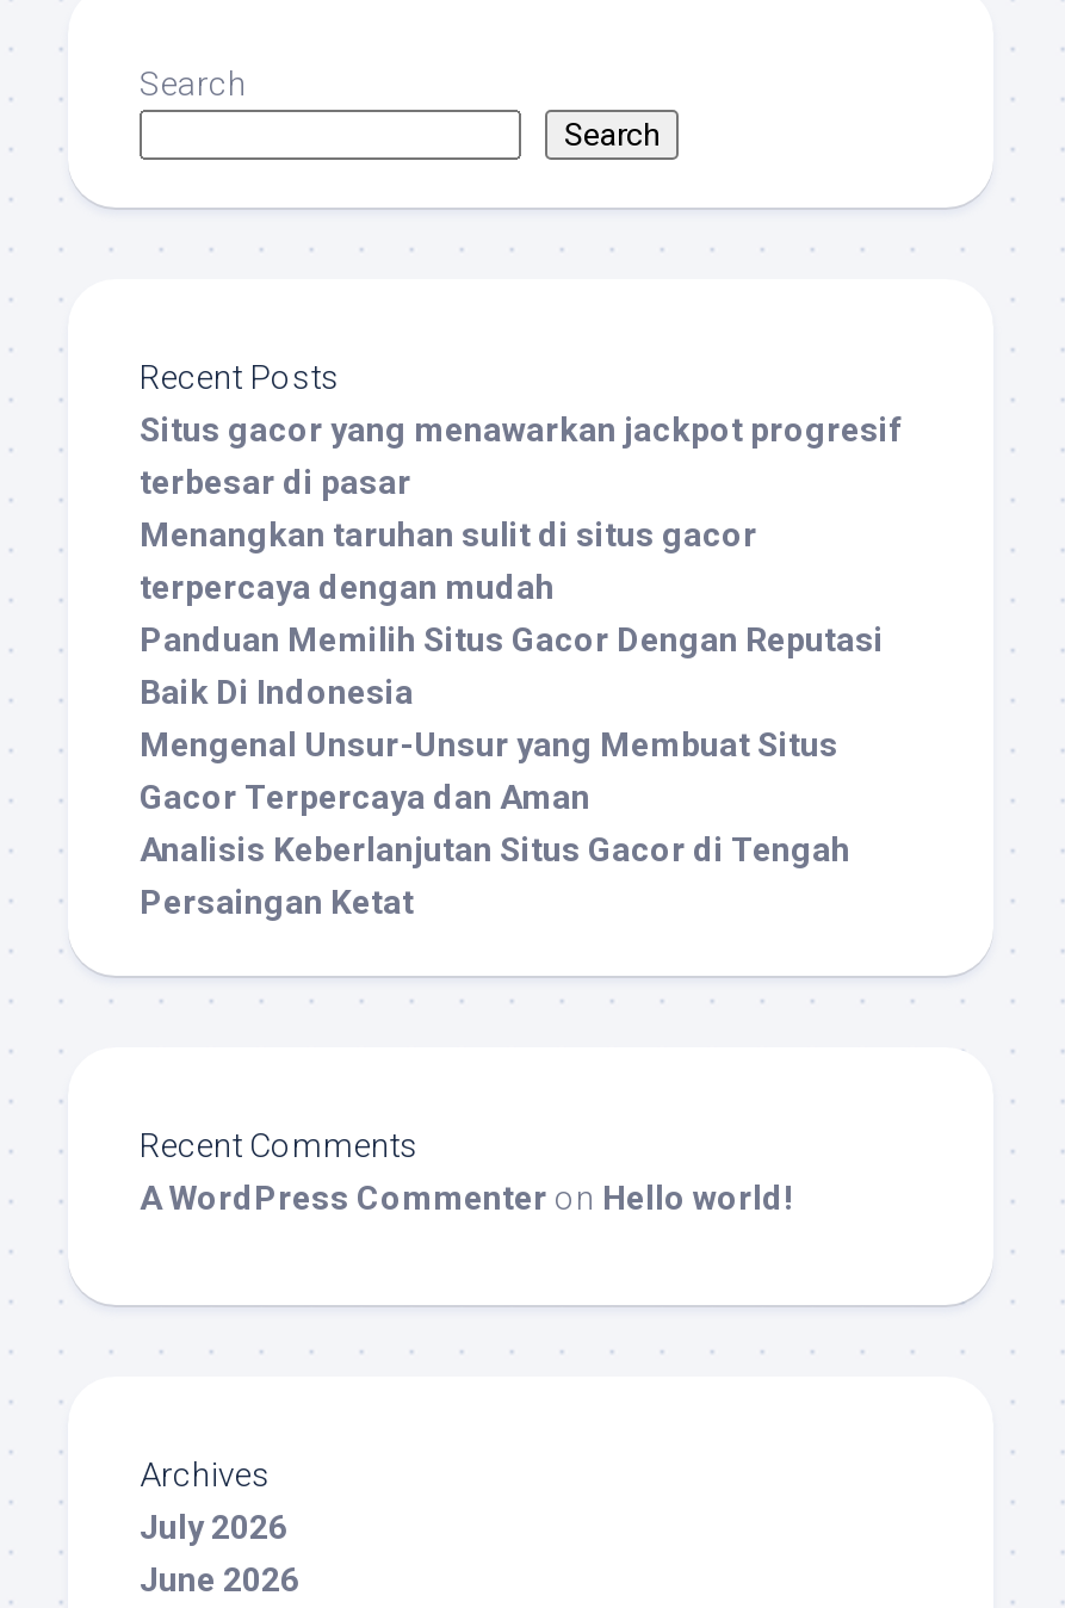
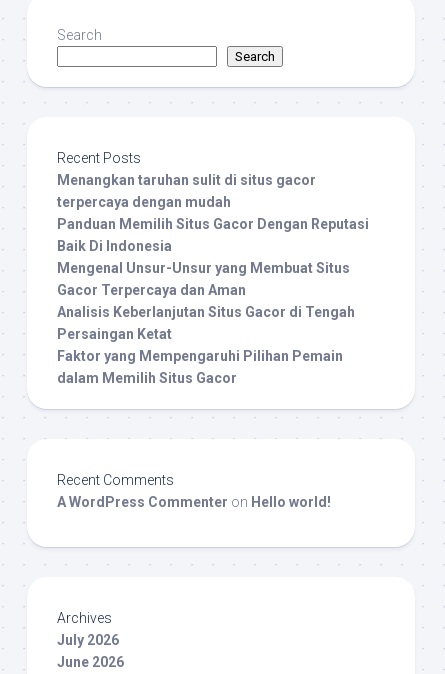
[140,411,900,502] Situs gacor yang menawarkan jackpot progresif | terbesar di pasar -> none
moved [140,516,884,922] -> [57,172,369,342]: Menangkan taruhan sulit di situs gacor | terpercaya dengan mudah | Panduan Memilih Situs Gacor Dengan Reputasi | Baik Di Indonesia | Mengenal Unsur-Unsur yang Membuat Situs | Gacor Terpercaya dan Aman | Analisis Keberlanjutan Situs Gacor di Tengah | Persaingan Ketat
none -> [57,348,343,386] Faktor yang Mempengaruhi Pilihan Pemain | dalam Memilih Situs Gacor

